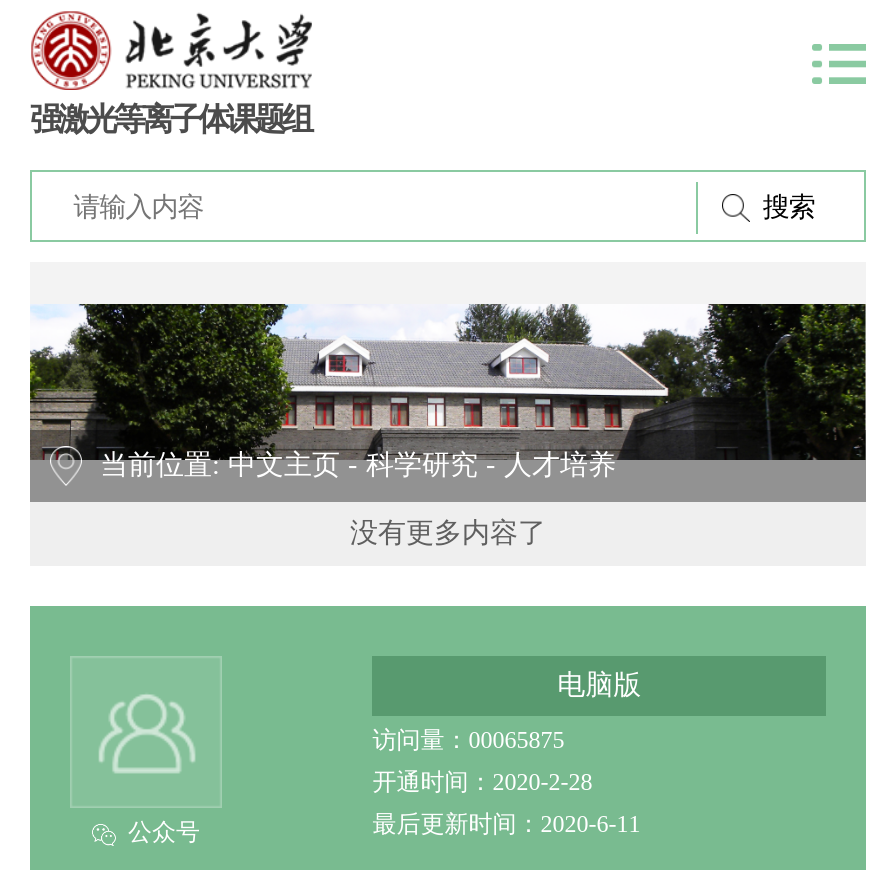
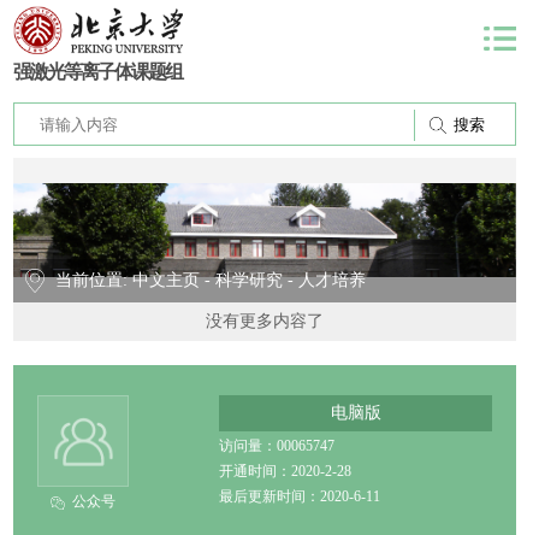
[372,726,564,754] 访问量：00065875 -> [219,437,335,454] 访问量：00065747

